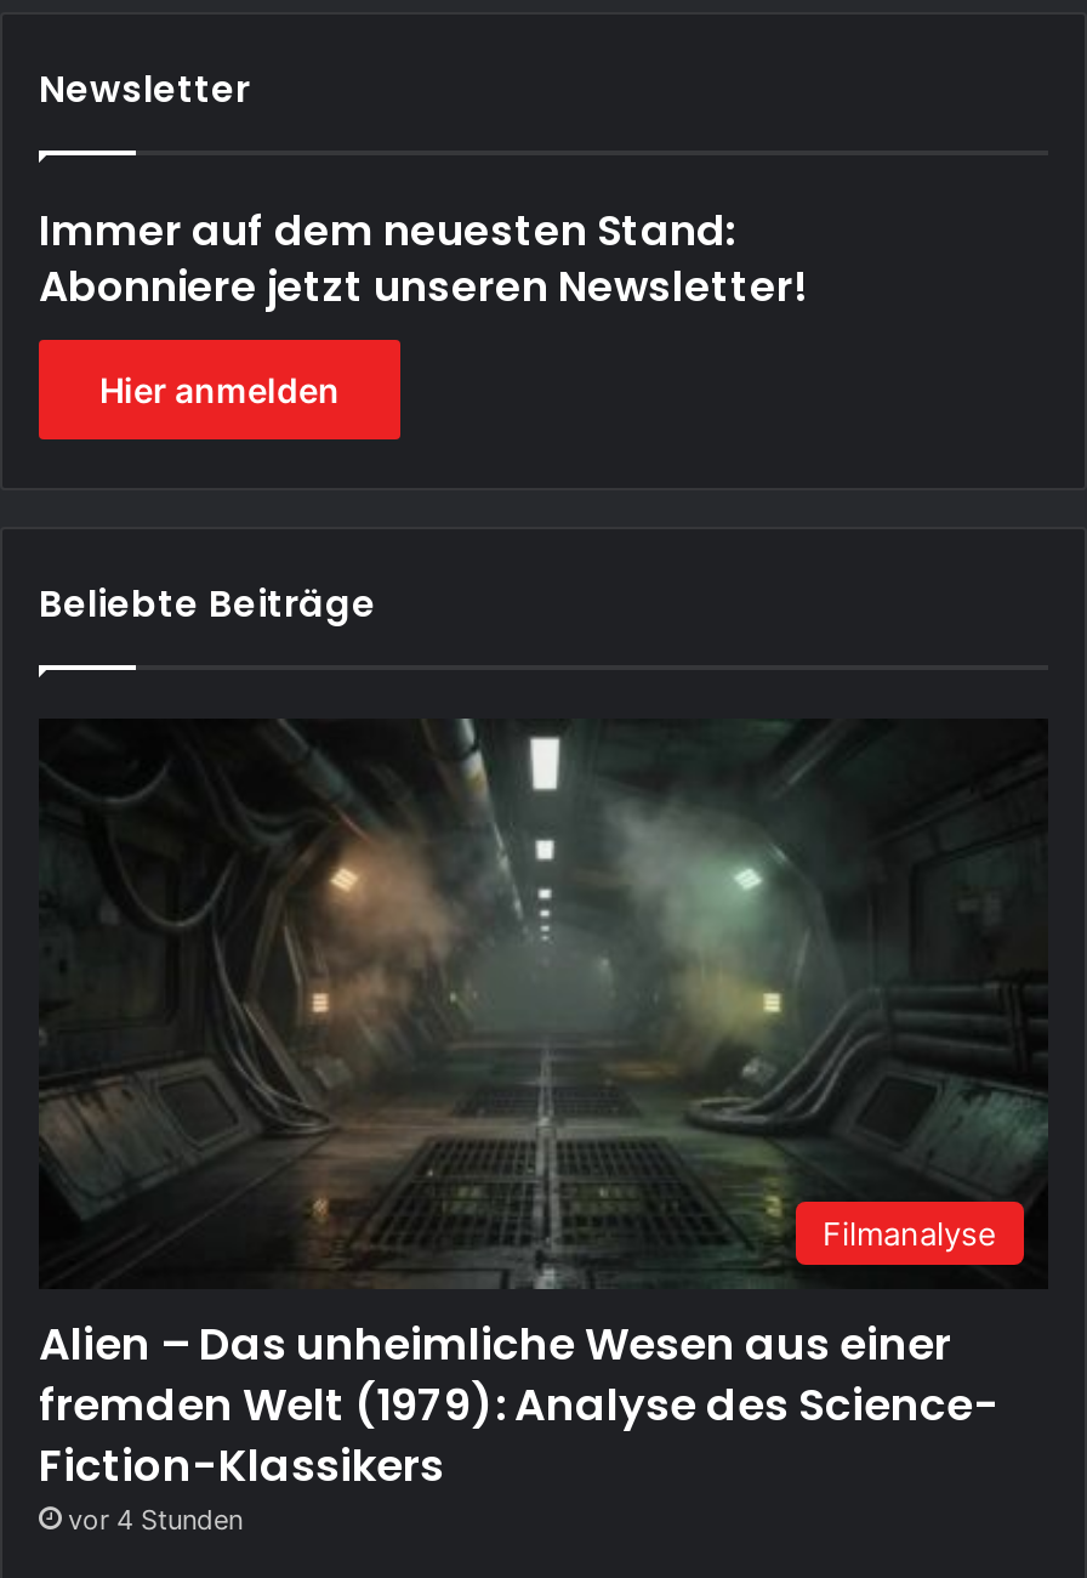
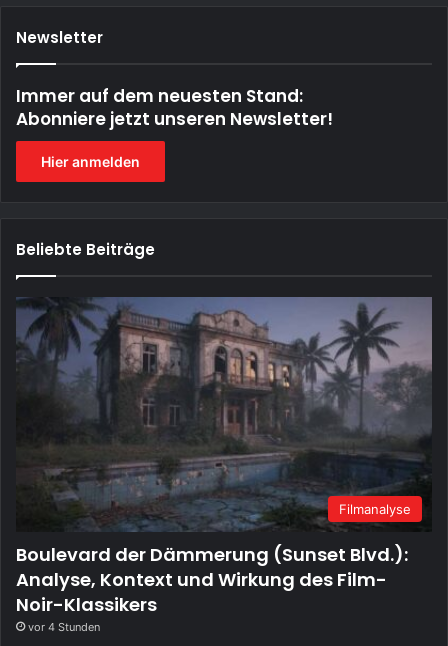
[39,719,1048,1495] [image] | Alien – Das unheimliche Wesen aus einer | fremden Welt (1979): Analyse des Science- | Fiction-Klassikers -> [16,296,433,617] [image] | Boulevard der Dämmerung (Sunset Blvd.): | Analyse, Kontext und Wirkung des Film- | Noir-Klassikers

